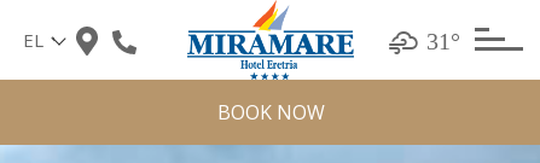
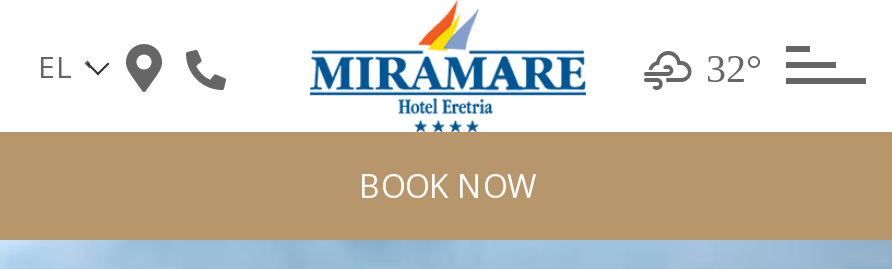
[426,23,460,58] 31° -> [706,38,762,96] 32°

